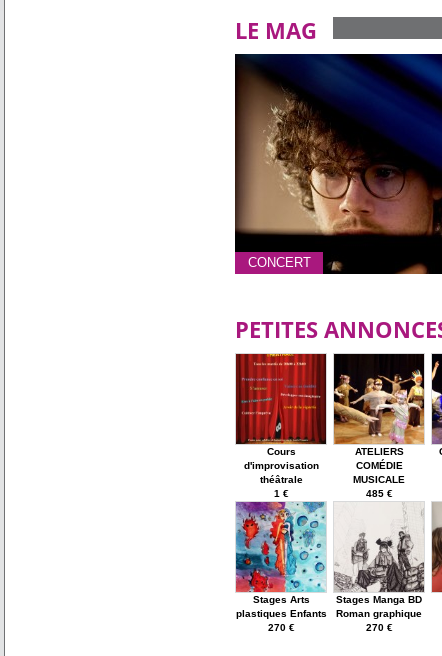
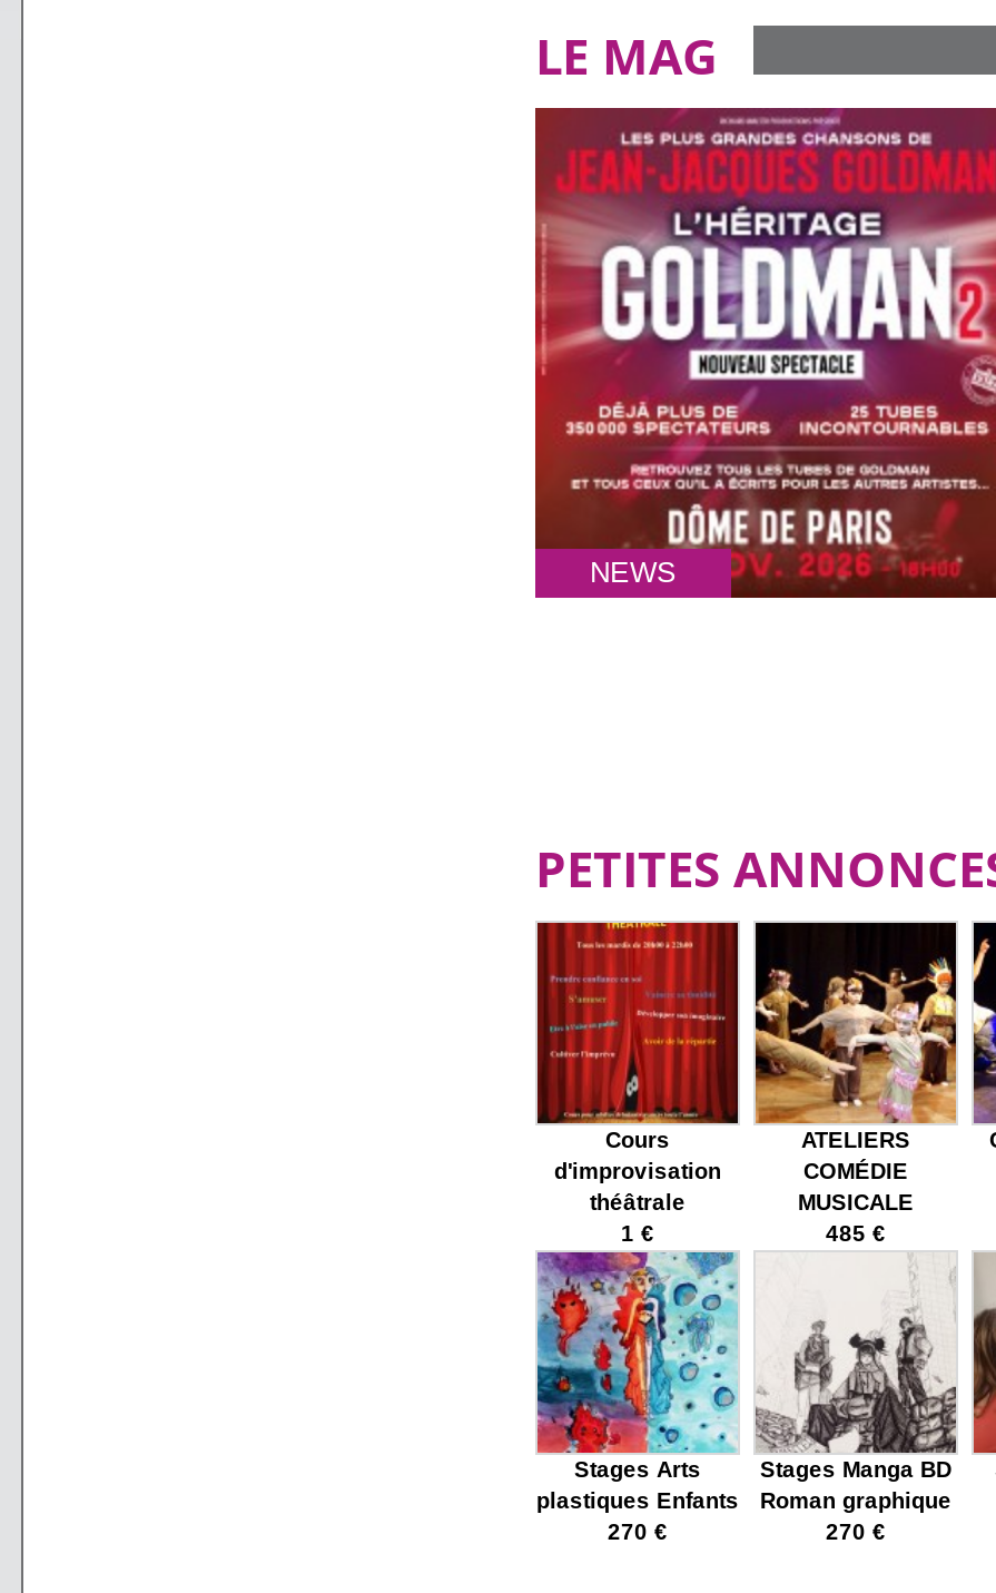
[234,53,439,275] [image] | CONCERT -> [533,106,989,600] [image] | NEWS

